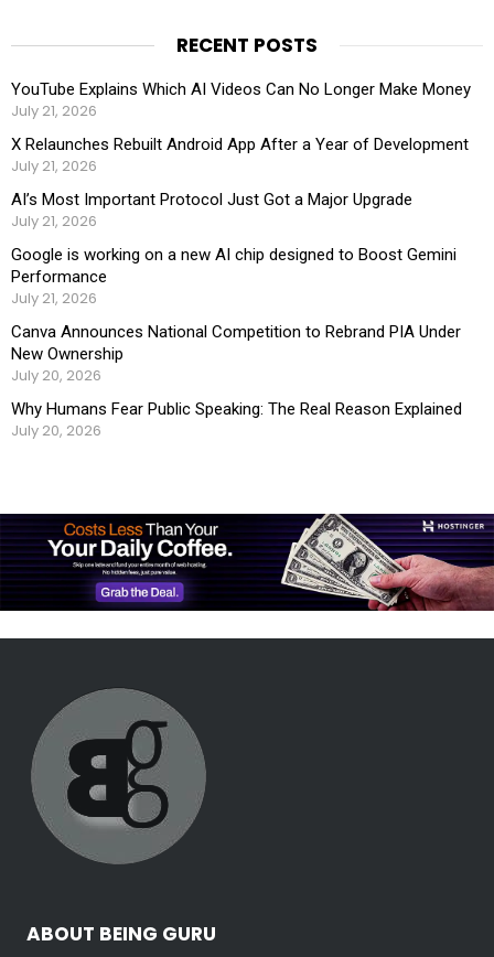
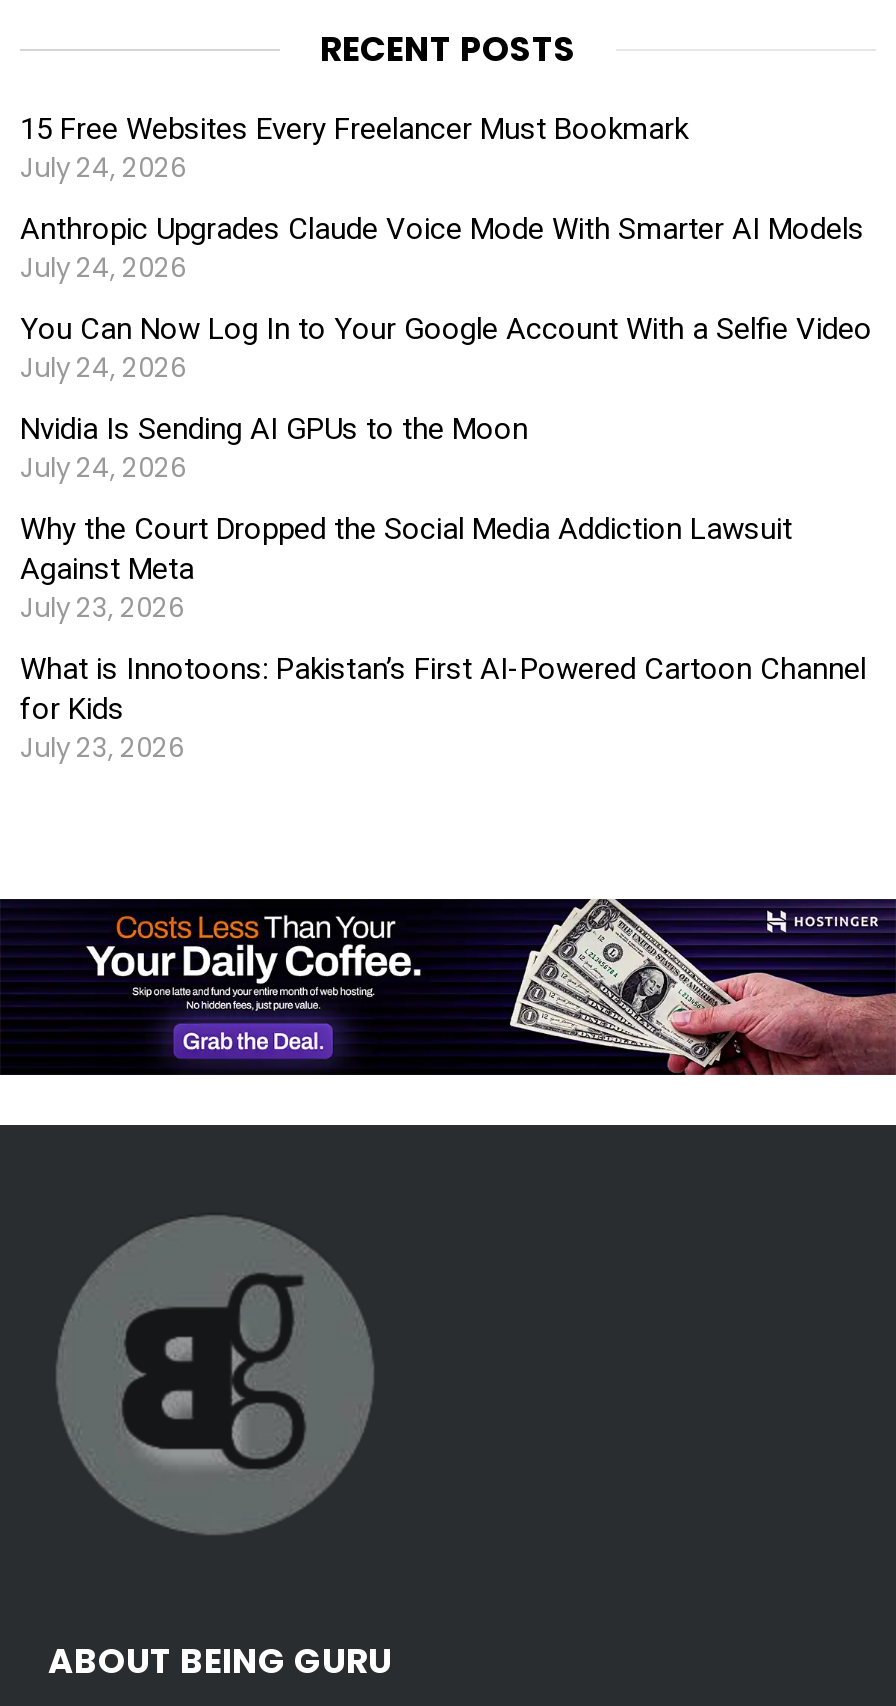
[11,80,471,122] YouTube Explains Which AI Videos Can No Longer Make Money | July 21, 2026 -> [20,112,688,188] 15 Free Websites Every Freelancer Must Bookmark | July 24, 2026
[11,135,469,177] X Relaunches Rebuilt Android App After a Year of Development | July 21, 2026 -> [20,212,864,288] Anthropic Upgrades Claude Voice Mode With Smarter AI Models | July 24, 2026
[11,190,412,232] AI’s Most Important Protocol Just Got a Major Upgrade | July 21, 2026 -> [20,312,872,388] You Can Now Log In to Your Google Account With a Selfie Video | July 24, 2026
[11,245,457,309] Google is working on a new AI chip designed to Boost Gemini | Performance | July 21, 2026 -> [20,412,528,488] Nvidia Is Sending AI GPUs to the Moon | July 24, 2026
[11,322,461,386] Canva Announces National Competition to Rebrand PIA Under | New Ownership | July 20, 2026 -> [20,512,792,628] Why the Court Dropped the Social Media Addiction Lawsuit | Against Meta | July 23, 2026
[11,400,462,441] Why Humans Fear Public Speaking: The Real Reason Explained | July 20, 2026 -> [20,652,866,768] What is Innotoons: Pakistan’s First AI-Powered Cartoon Channel | for Kids | July 23, 2026

